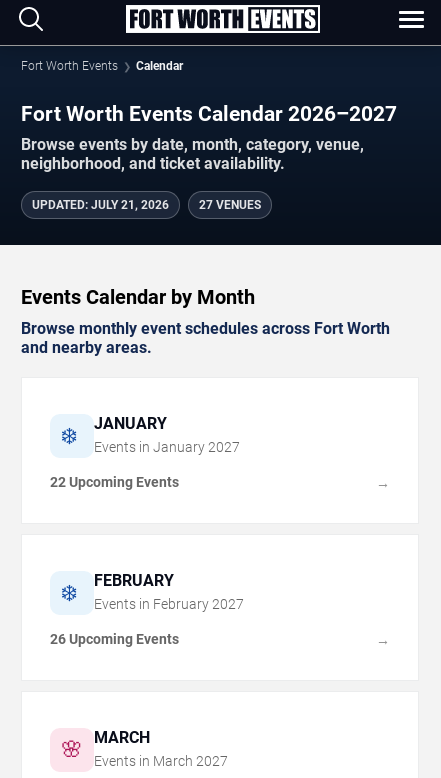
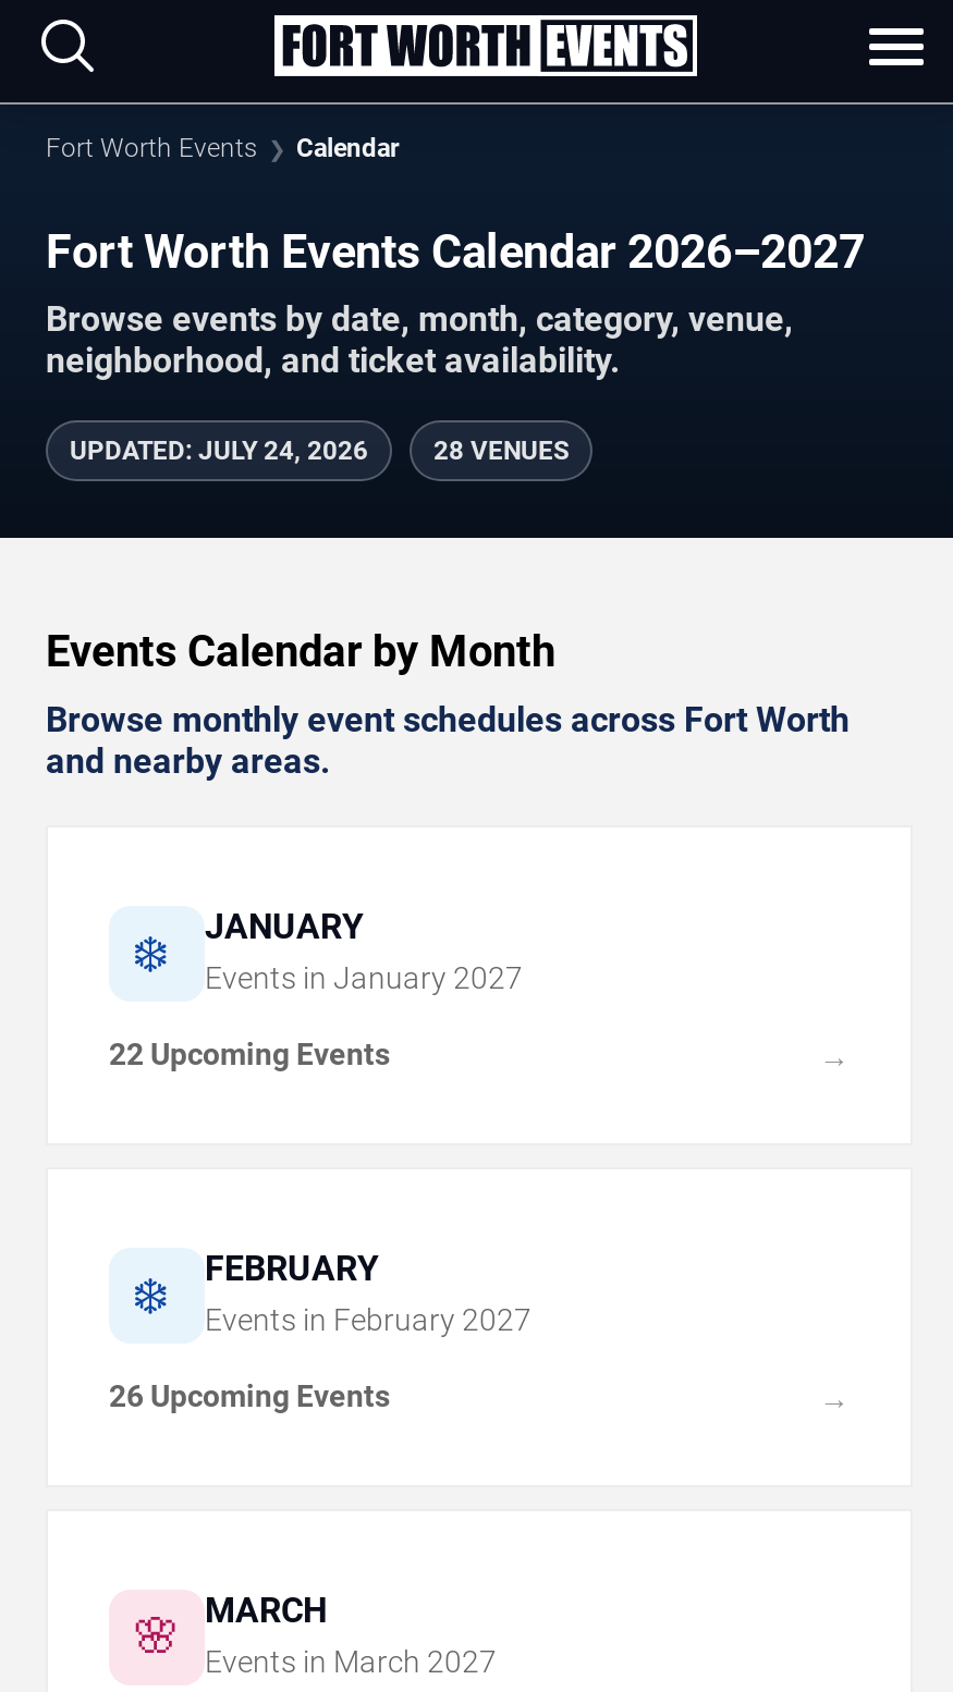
[32,198,169,212] UPDATED: JULY 21, 2026 -> [70,436,368,467] UPDATED: JULY 24, 2026
[199,198,261,212] 27 VENUES -> [433,436,569,467] 28 VENUES

